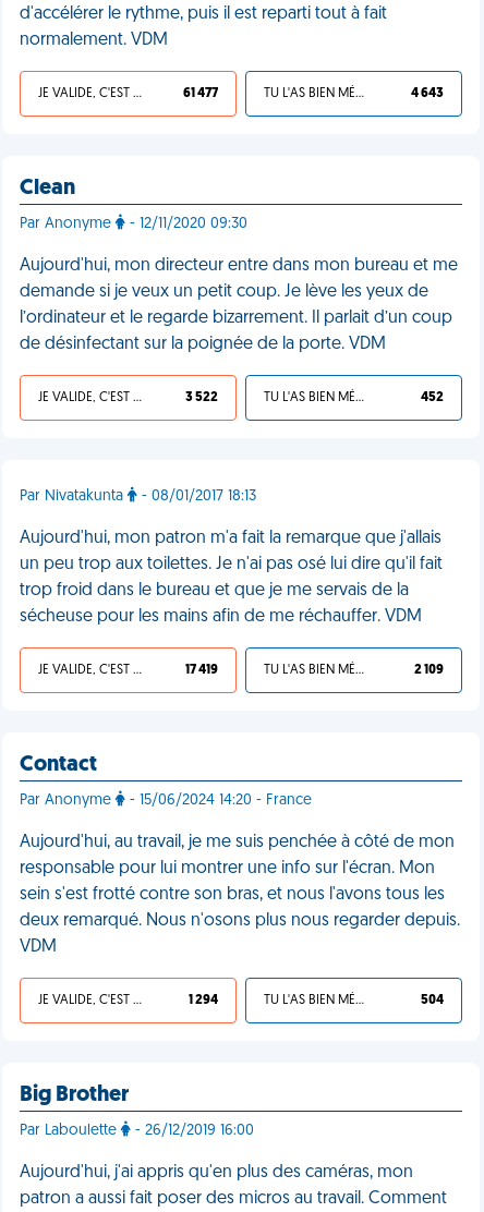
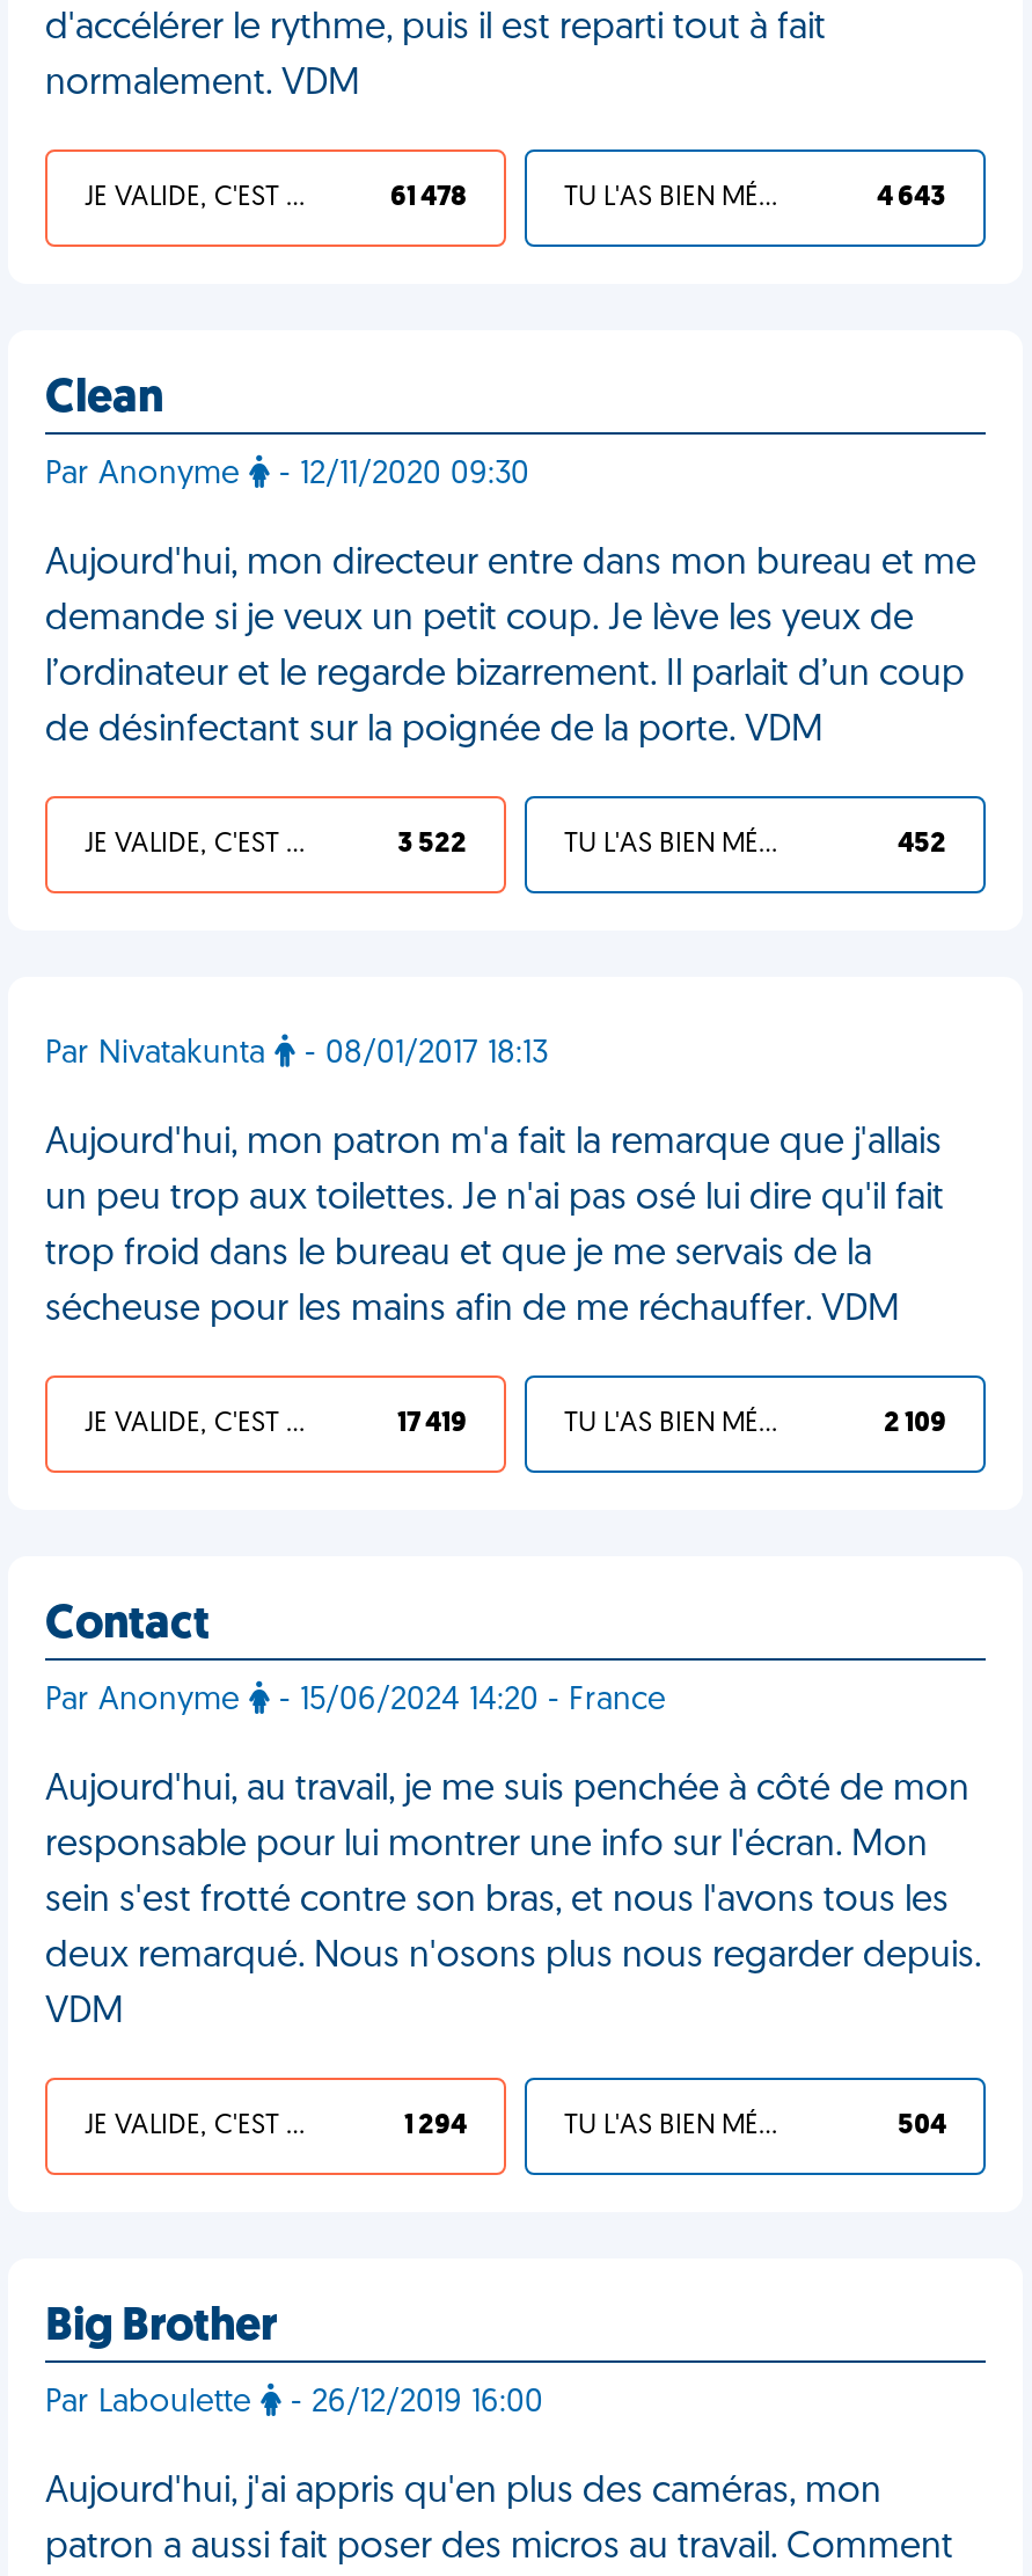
[183,87,218,100] 61 477 -> [390,184,467,212] 61 478

